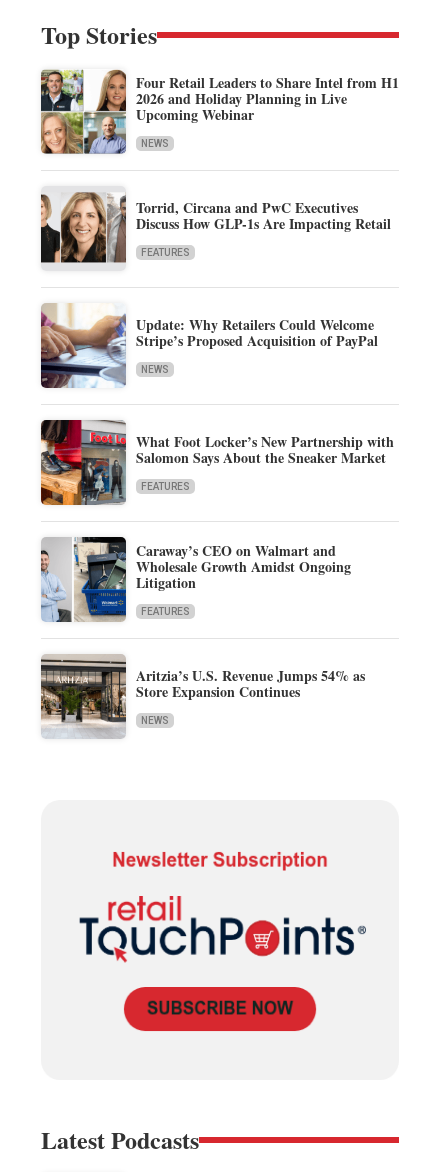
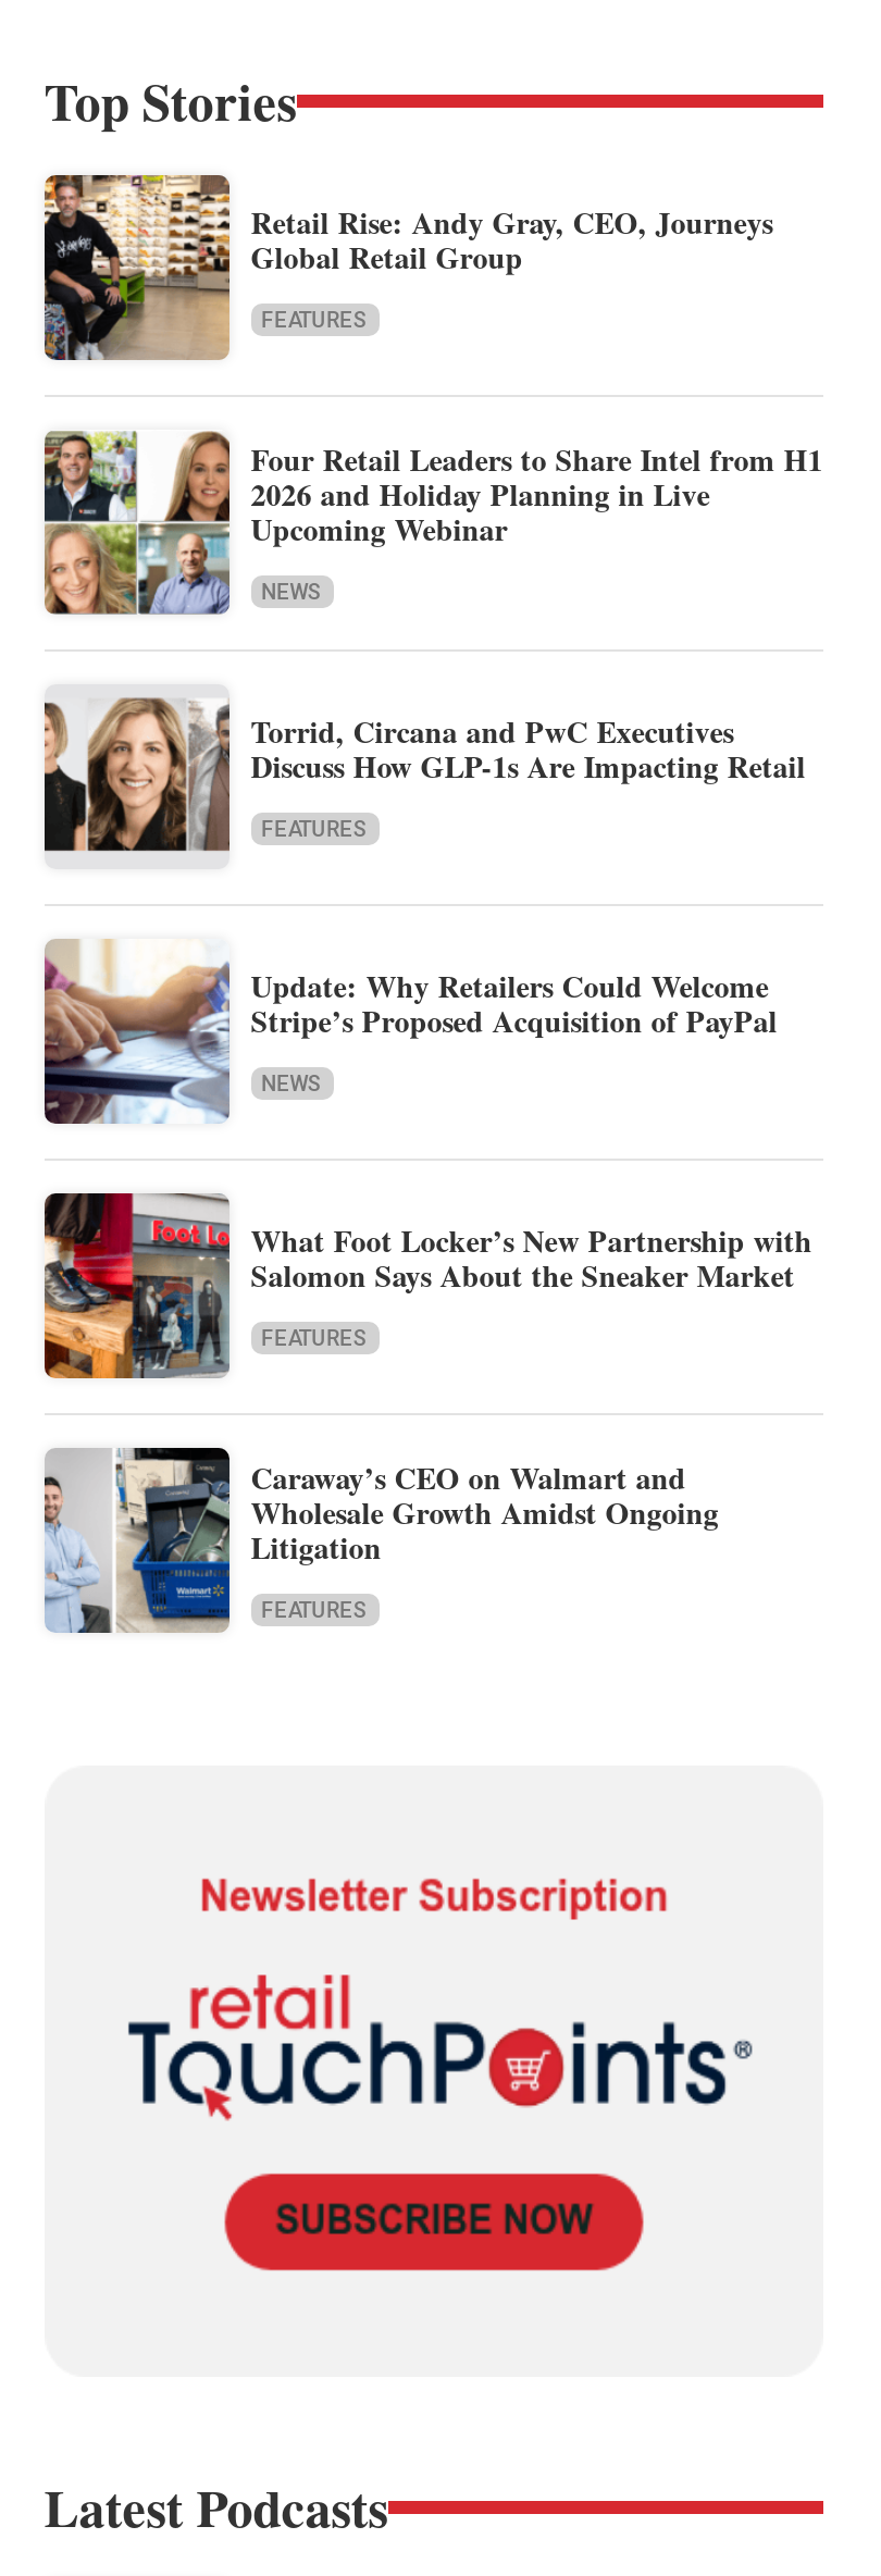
none -> [42,173,773,362] [image] | Retail Rise: Andy Gray, CEO, Journeys | Global Retail Group | FEATURES
moved [39,68,399,617] -> [40,428,823,1622]: [image] | Four Retail Leaders to Share Intel from H1 | 2026 and Holiday Planning in Live | ... | Litigation | FEATURES
[40,654,365,738] [image] | Aritzia’s U.S. Revenue Jumps 54% as | Store Expansion Continues | NEWS -> none

